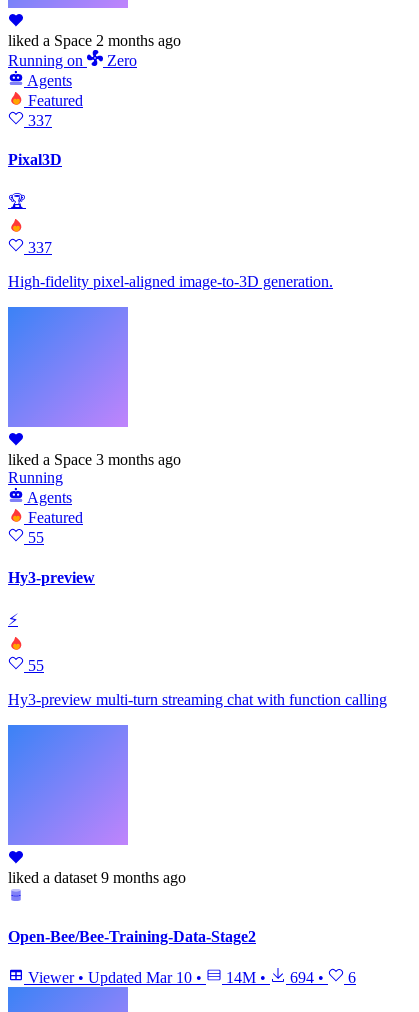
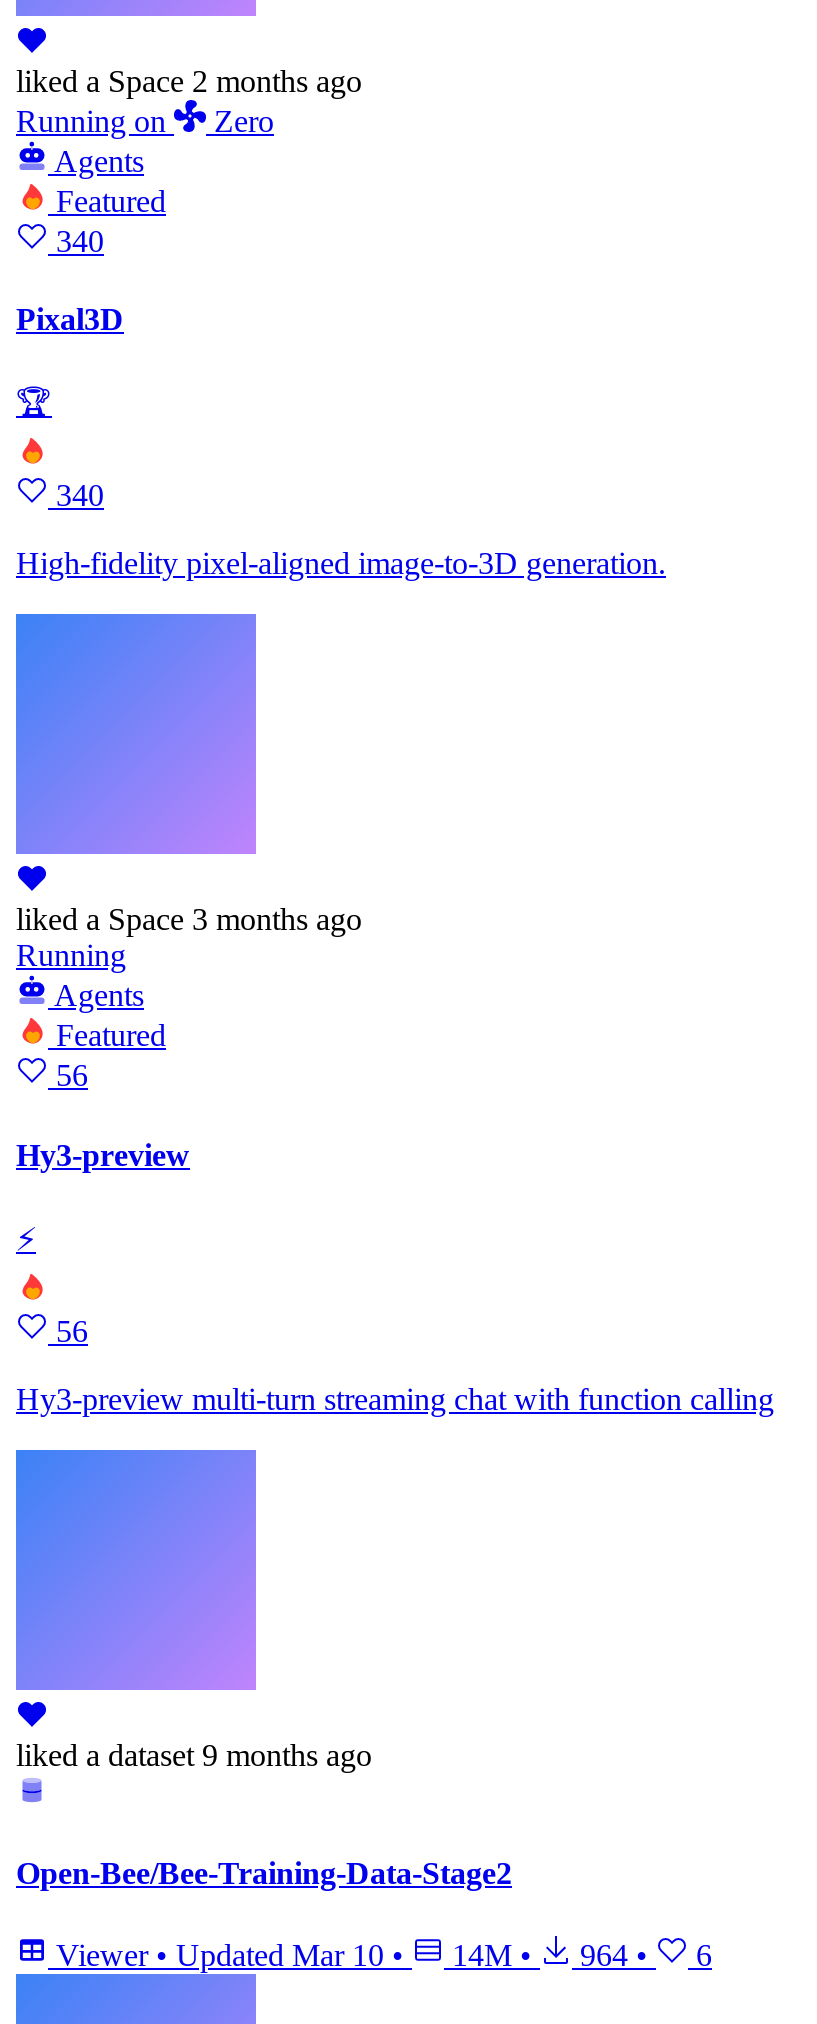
[28,112,52,129] 337 -> [56,224,104,258] 340
[28,239,52,256] 337 -> [56,479,104,513] 340
[28,529,44,546] 55 -> [56,1059,88,1093] 56
[28,657,44,674] 55 -> [56,1314,88,1348] 56
[24,969,356,986] Viewer • Updated Mar 10 • 14M • 694 • 6 -> [48,1939,712,1973] Viewer • Updated Mar 10 • 14M • 964 • 6

